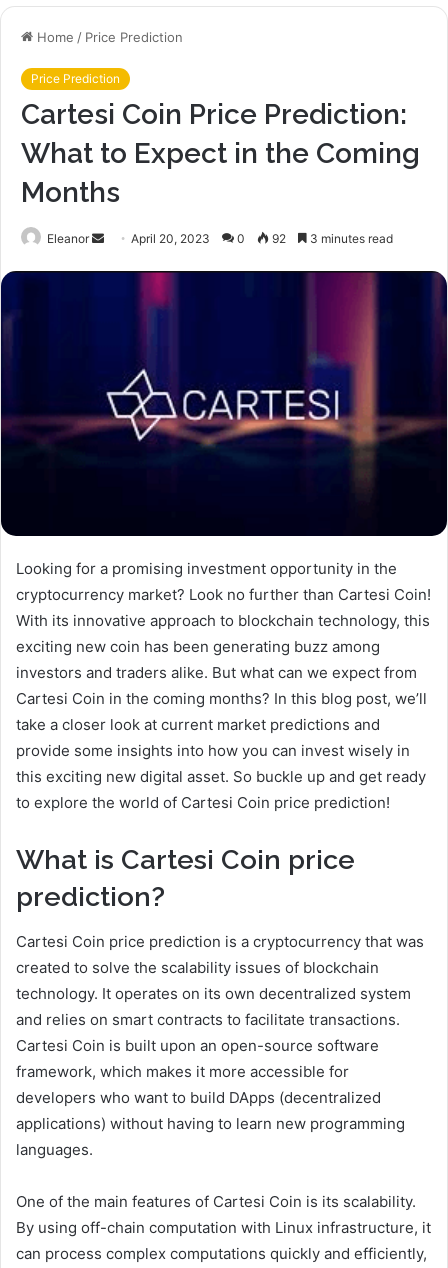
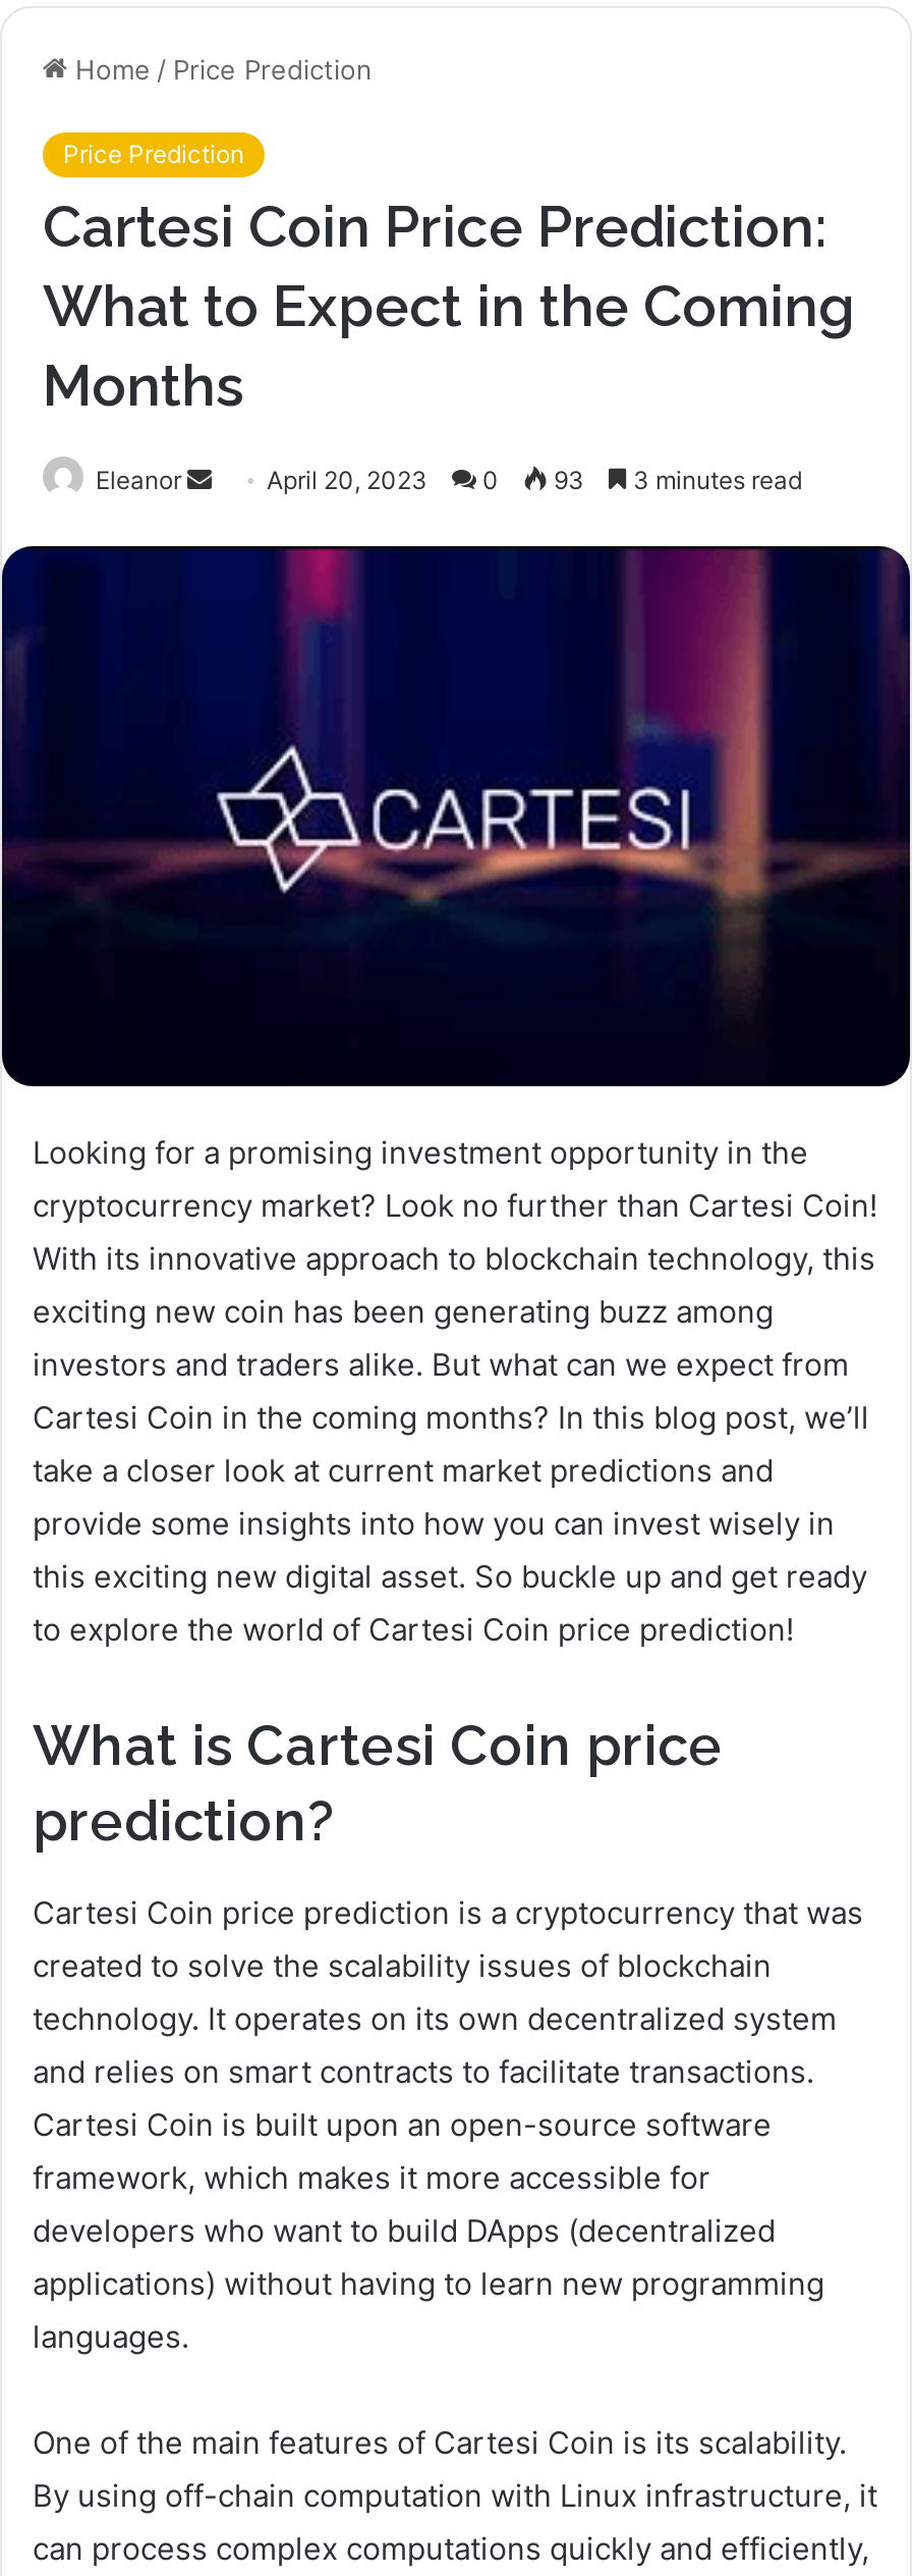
[269,231,286,246] 92 -> [548,465,584,495] 93

